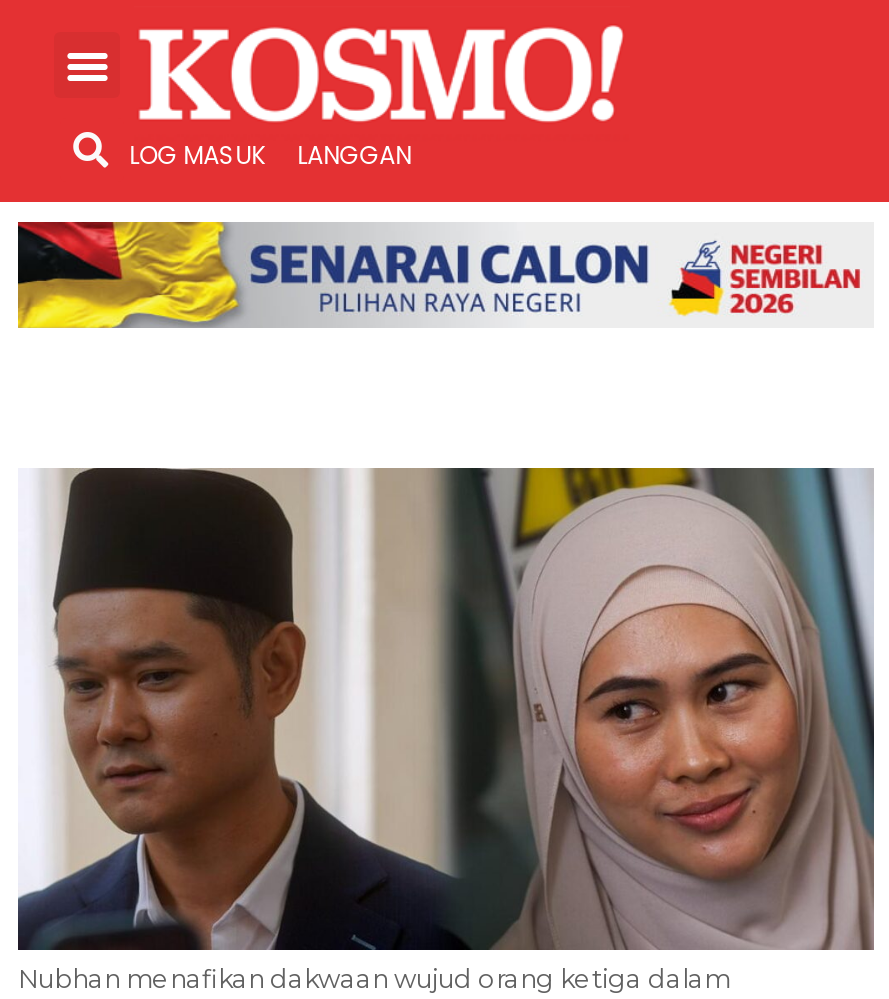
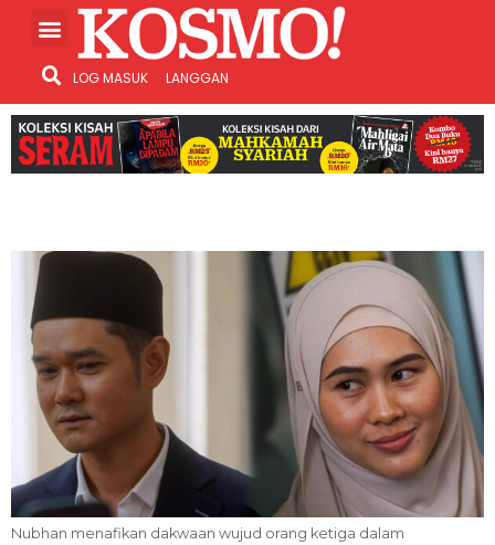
[16,220,874,330] [image] -> [10,114,485,175] [image]

